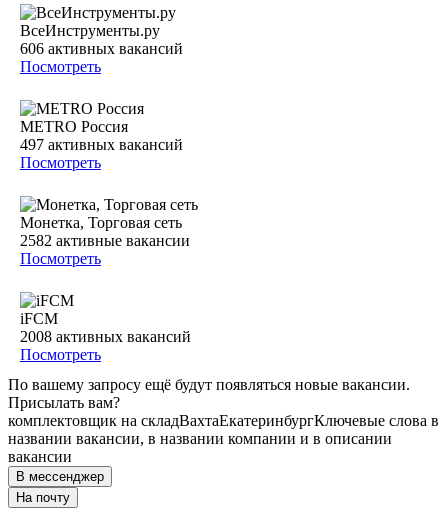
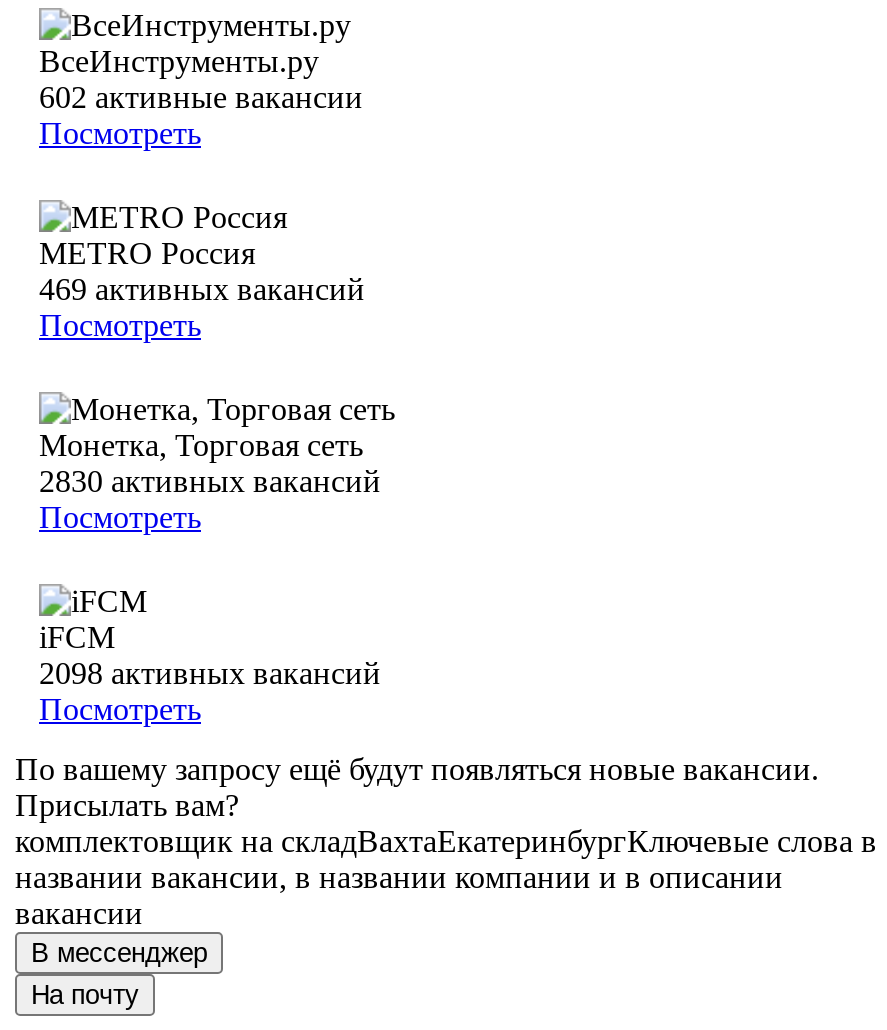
[20,40,183,57] 606 активных вакансий -> [39,81,363,115] 602 активные вакансии
[20,136,183,153] 497 активных вакансий -> [39,273,365,307] 469 активных вакансий
[20,232,190,249] 2582 активные вакансии -> [39,465,381,499] 2830 активных вакансий
[20,328,191,345] 2008 активных вакансий -> [39,657,381,691] 2098 активных вакансий

